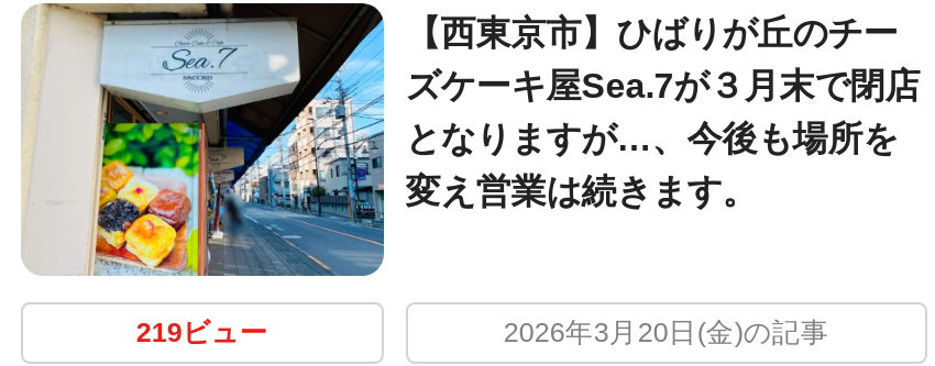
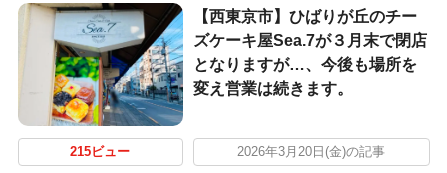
[136,318,268,349] 219ビュー -> [70,145,130,159] 215ビュー

